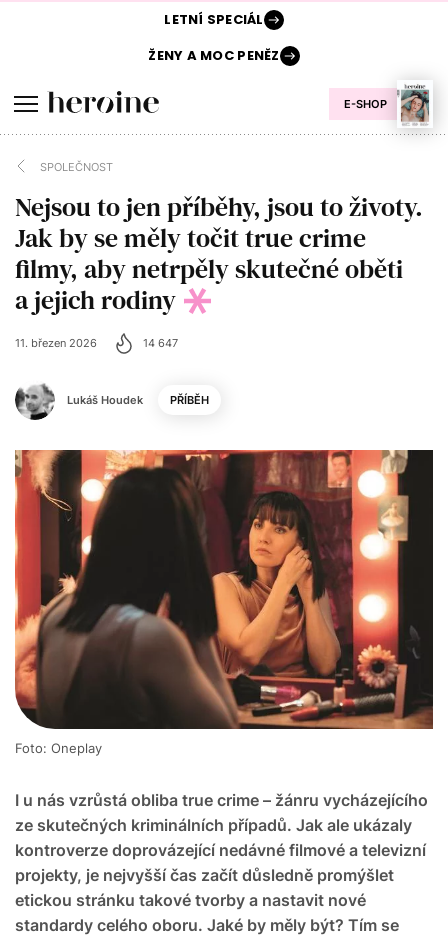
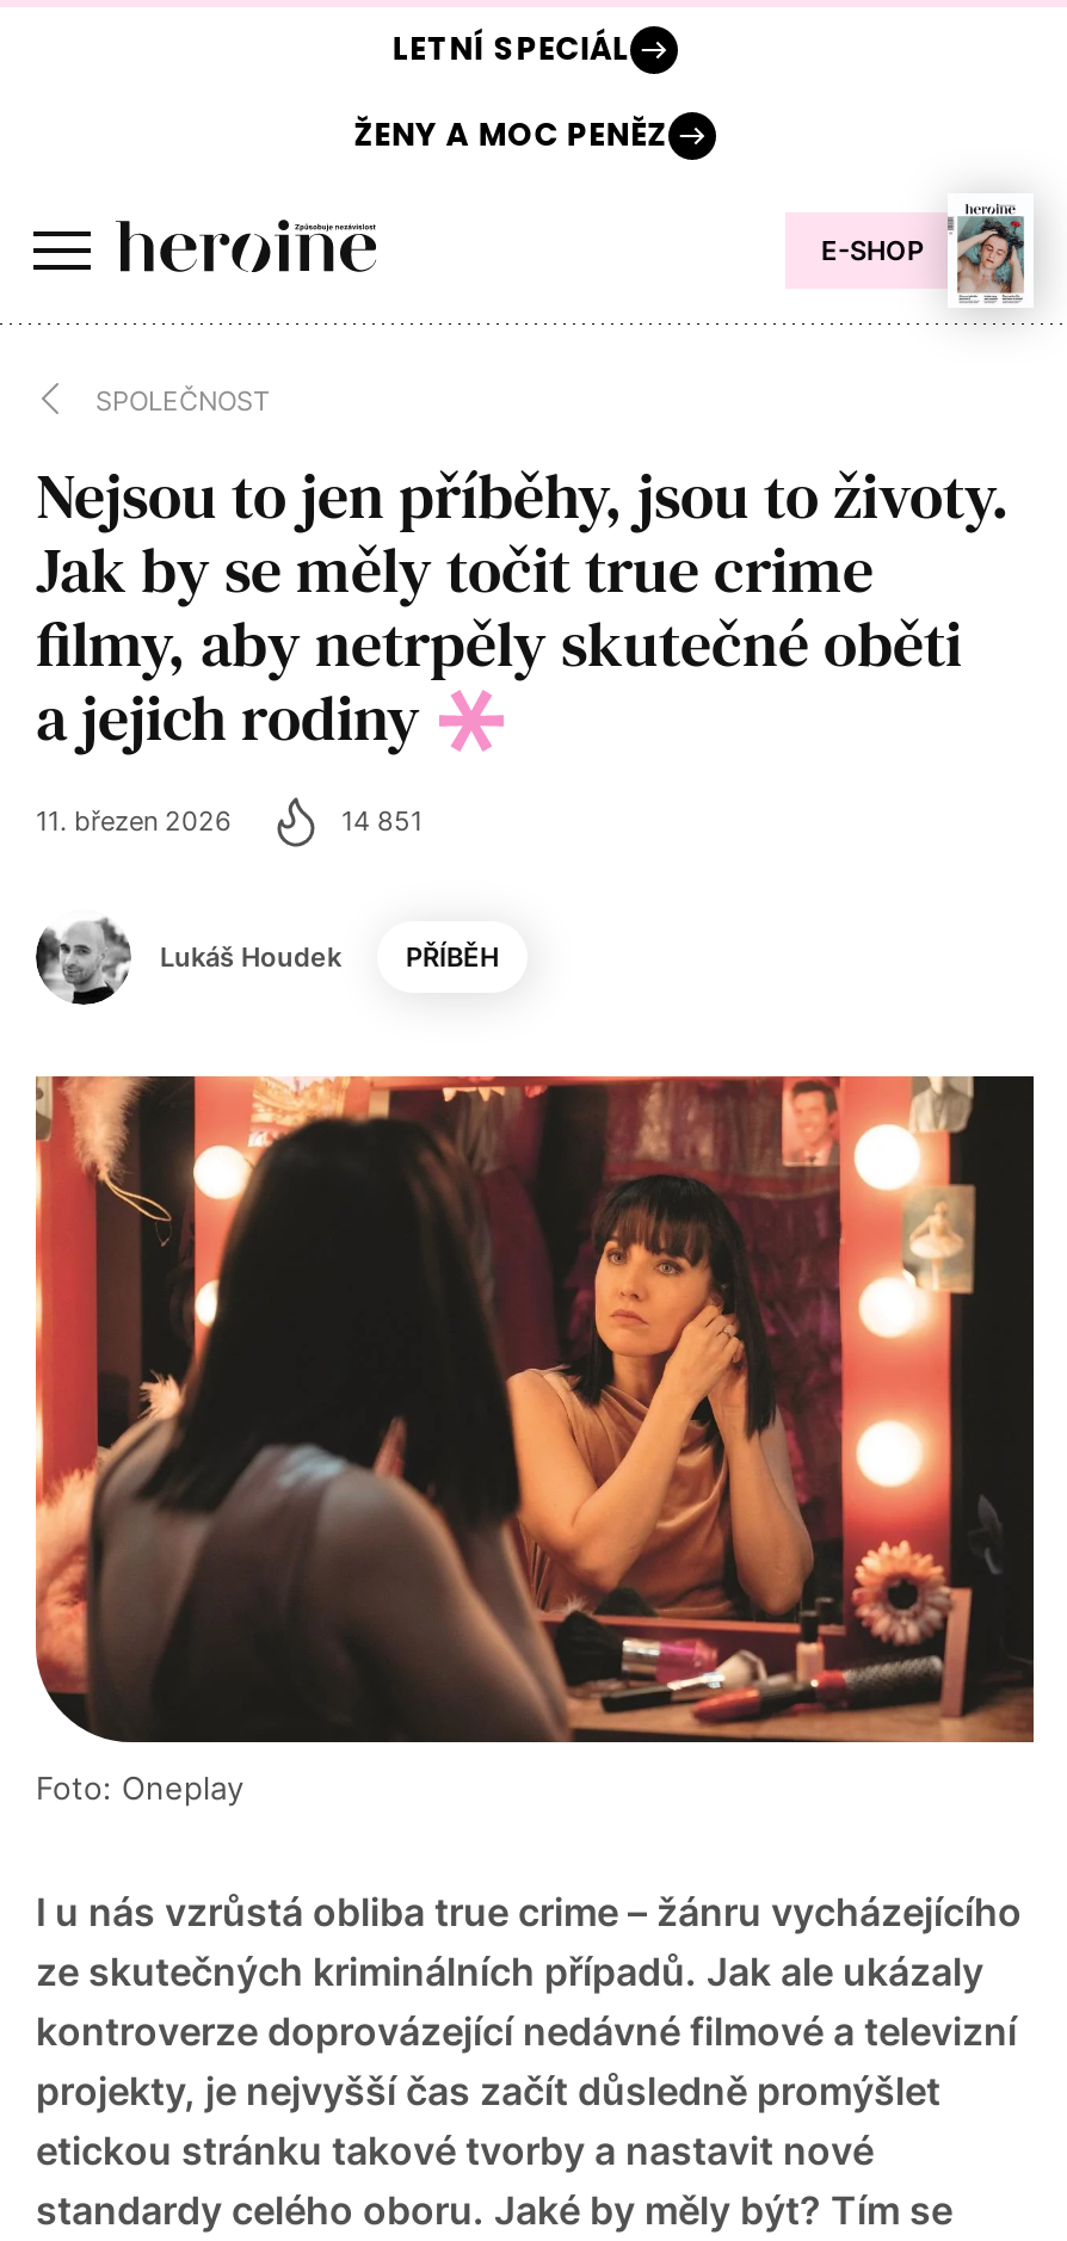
[143,336,178,350] 14 647 -> [341,804,423,838] 14 851

